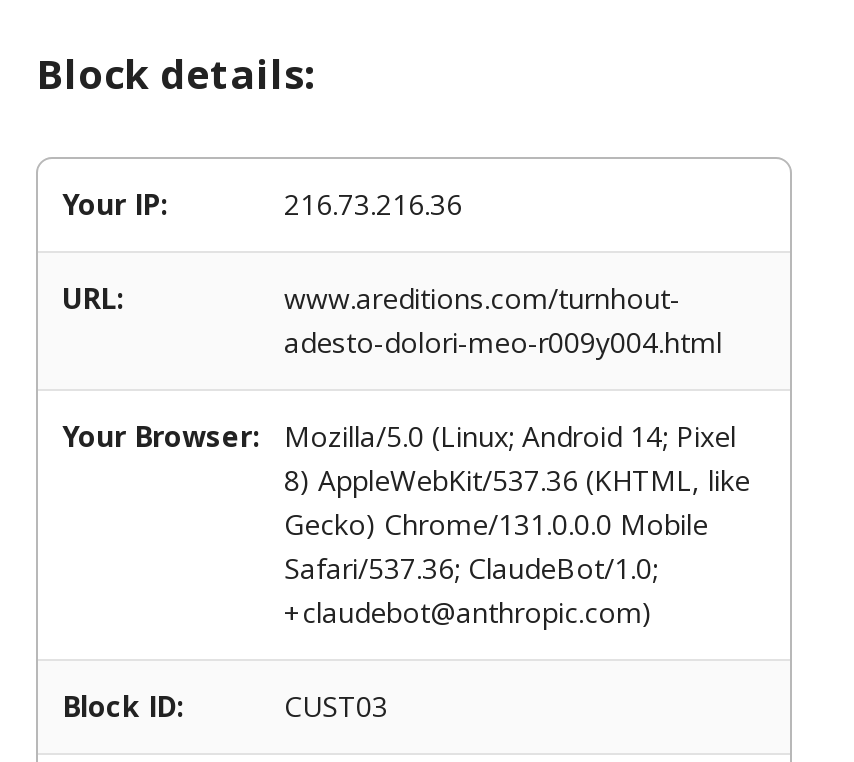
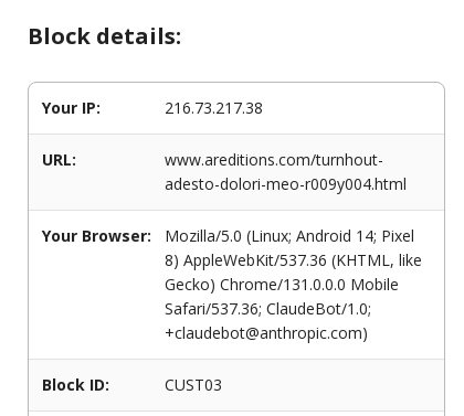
[284,185,462,223] 216.73.216.36 -> [165,97,263,118] 216.73.217.38

